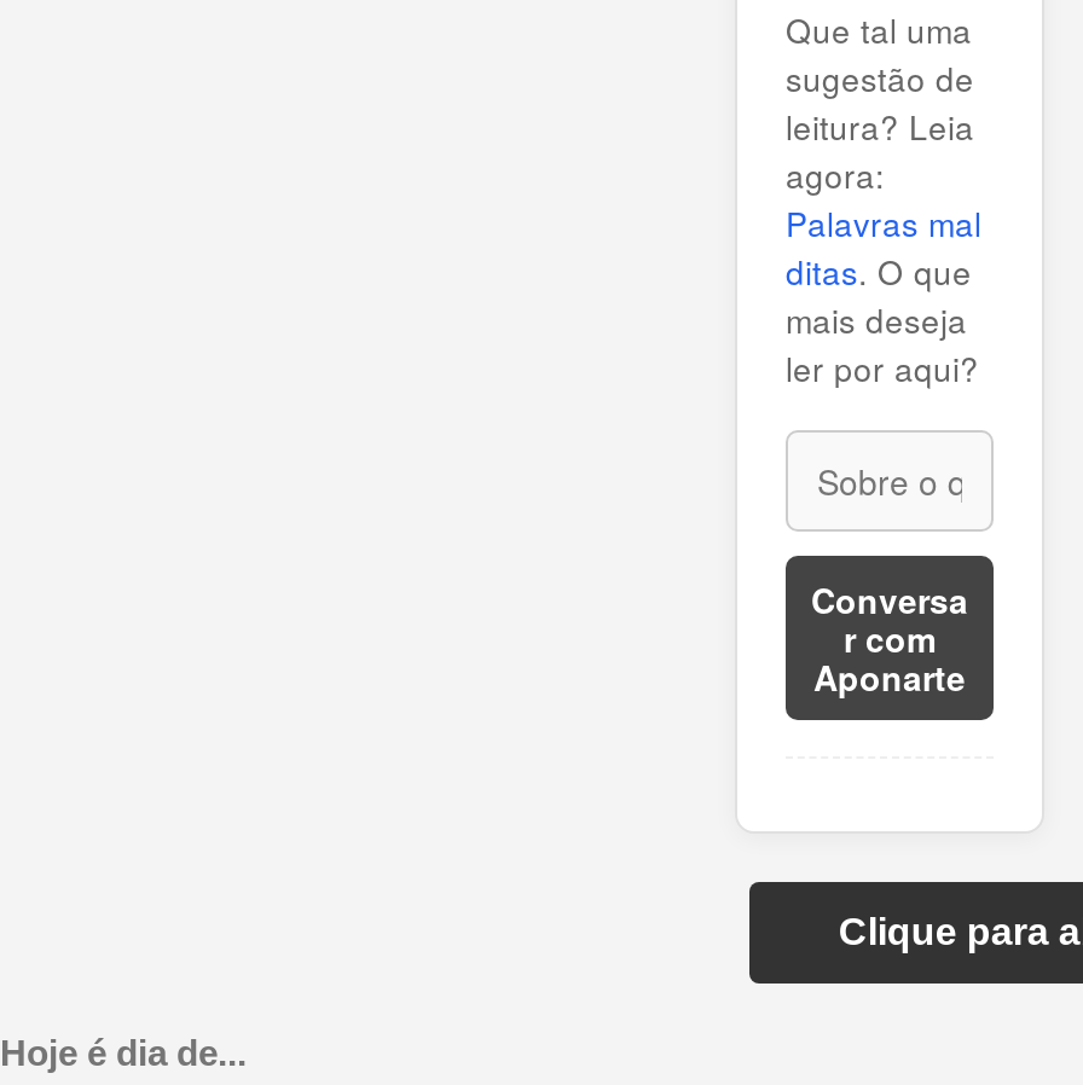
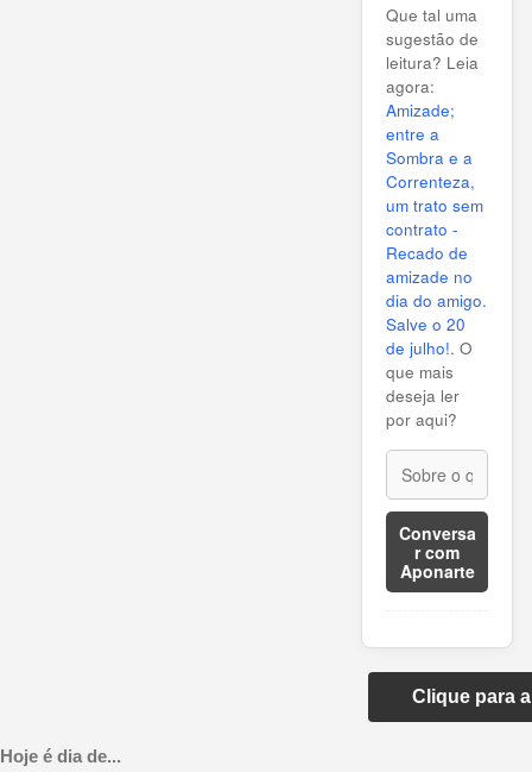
[786,201,981,391] Palavras mal | ditas. O que | mais deseja | ler por aqui? -> [386,99,487,431] Amizade; | entre a | Sombra e a | Correnteza, | um trato sem | contrato - | Recado de | amizade no | dia do amigo. | Salve o 20 | de julho!. O | que mais | deseja ler | por aqui?

